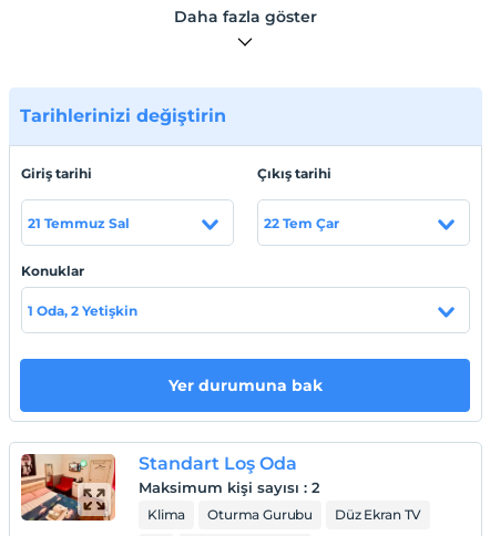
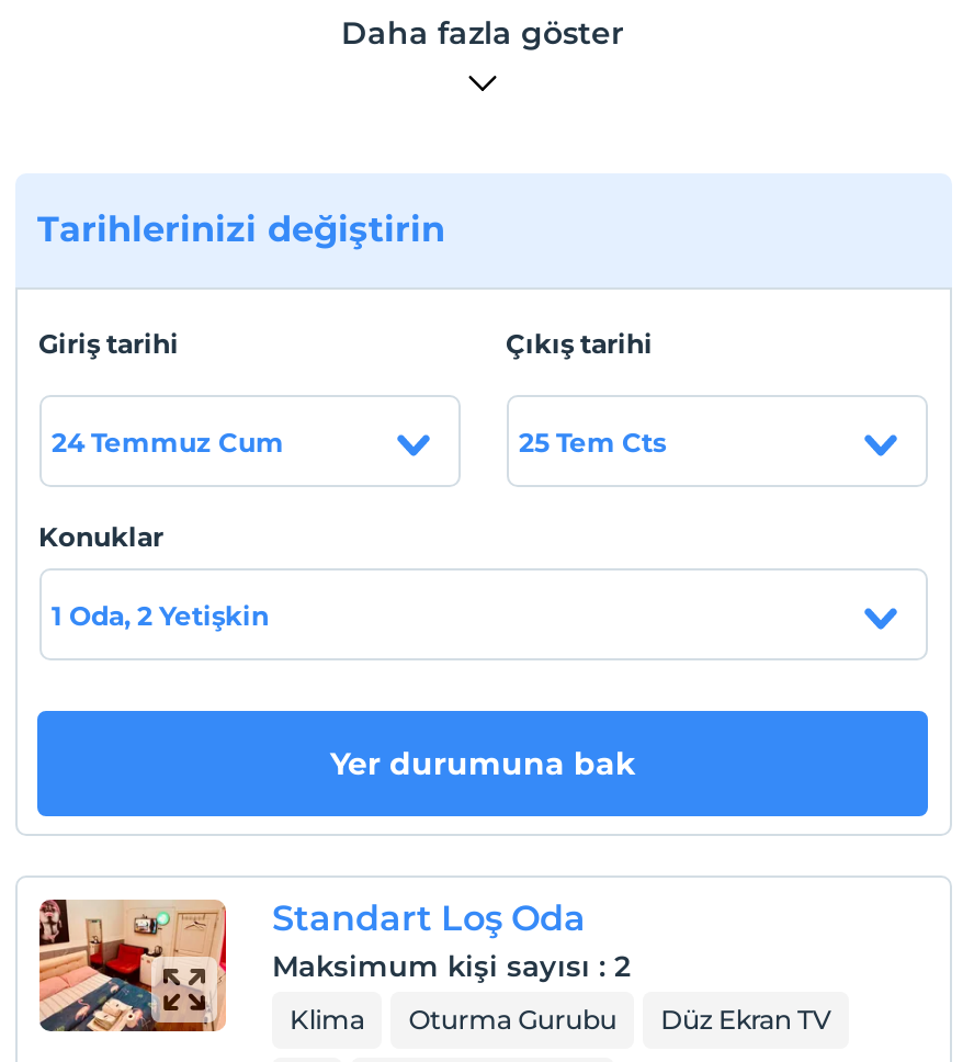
[27,214,129,231] 21 Temmuz Sal -> [52,425,284,457] 24 Temmuz Cum
[263,214,339,231] 22 Tem Çar -> [519,425,666,457] 25 Tem Cts

